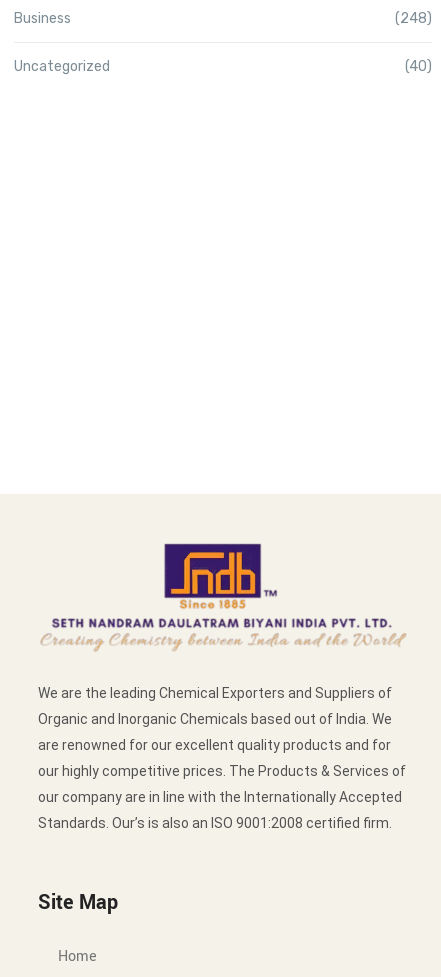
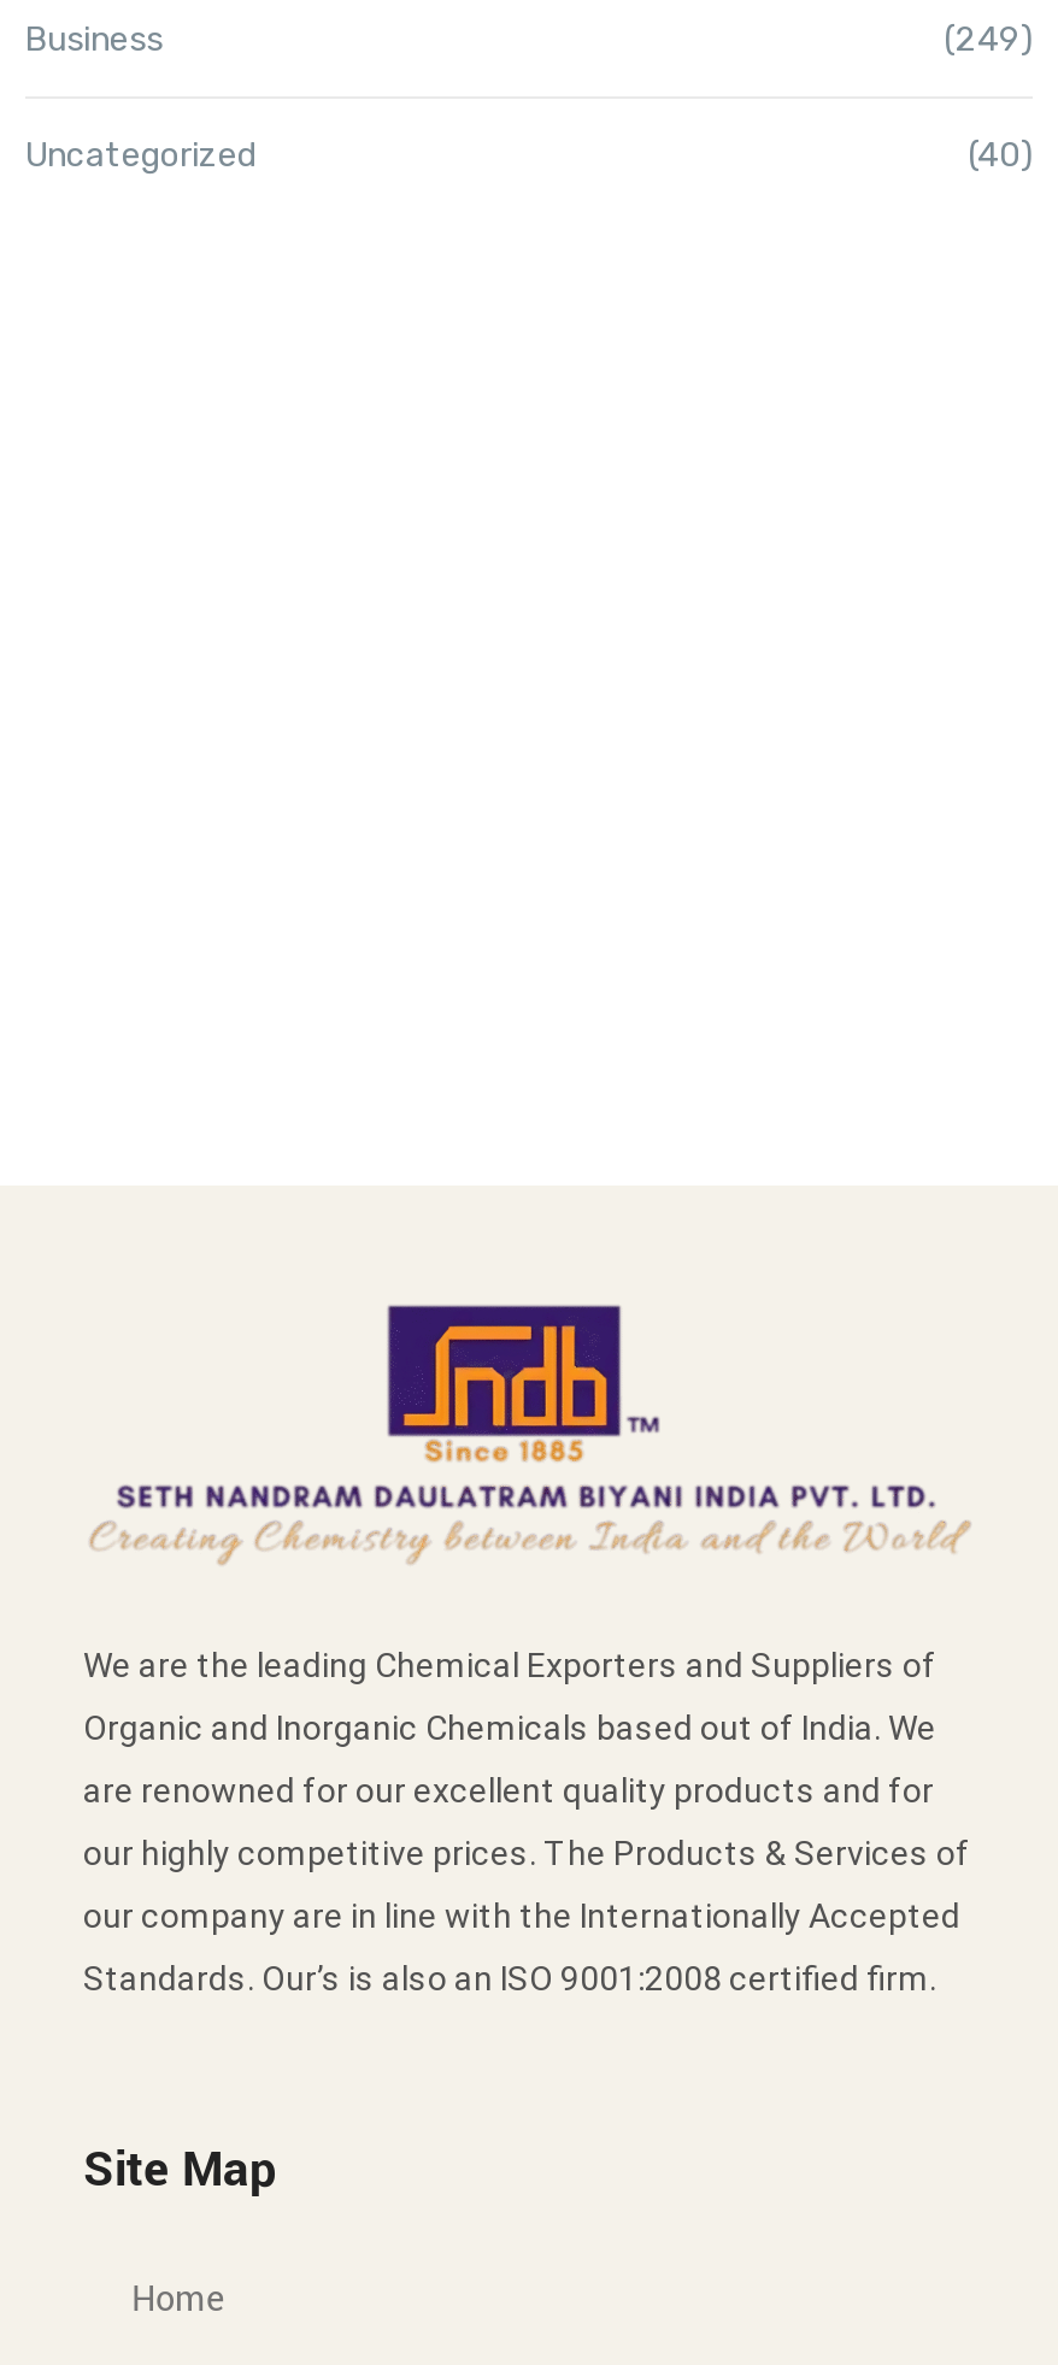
[395,10,432,27] (248) -> [944,20,1033,61] (249)

